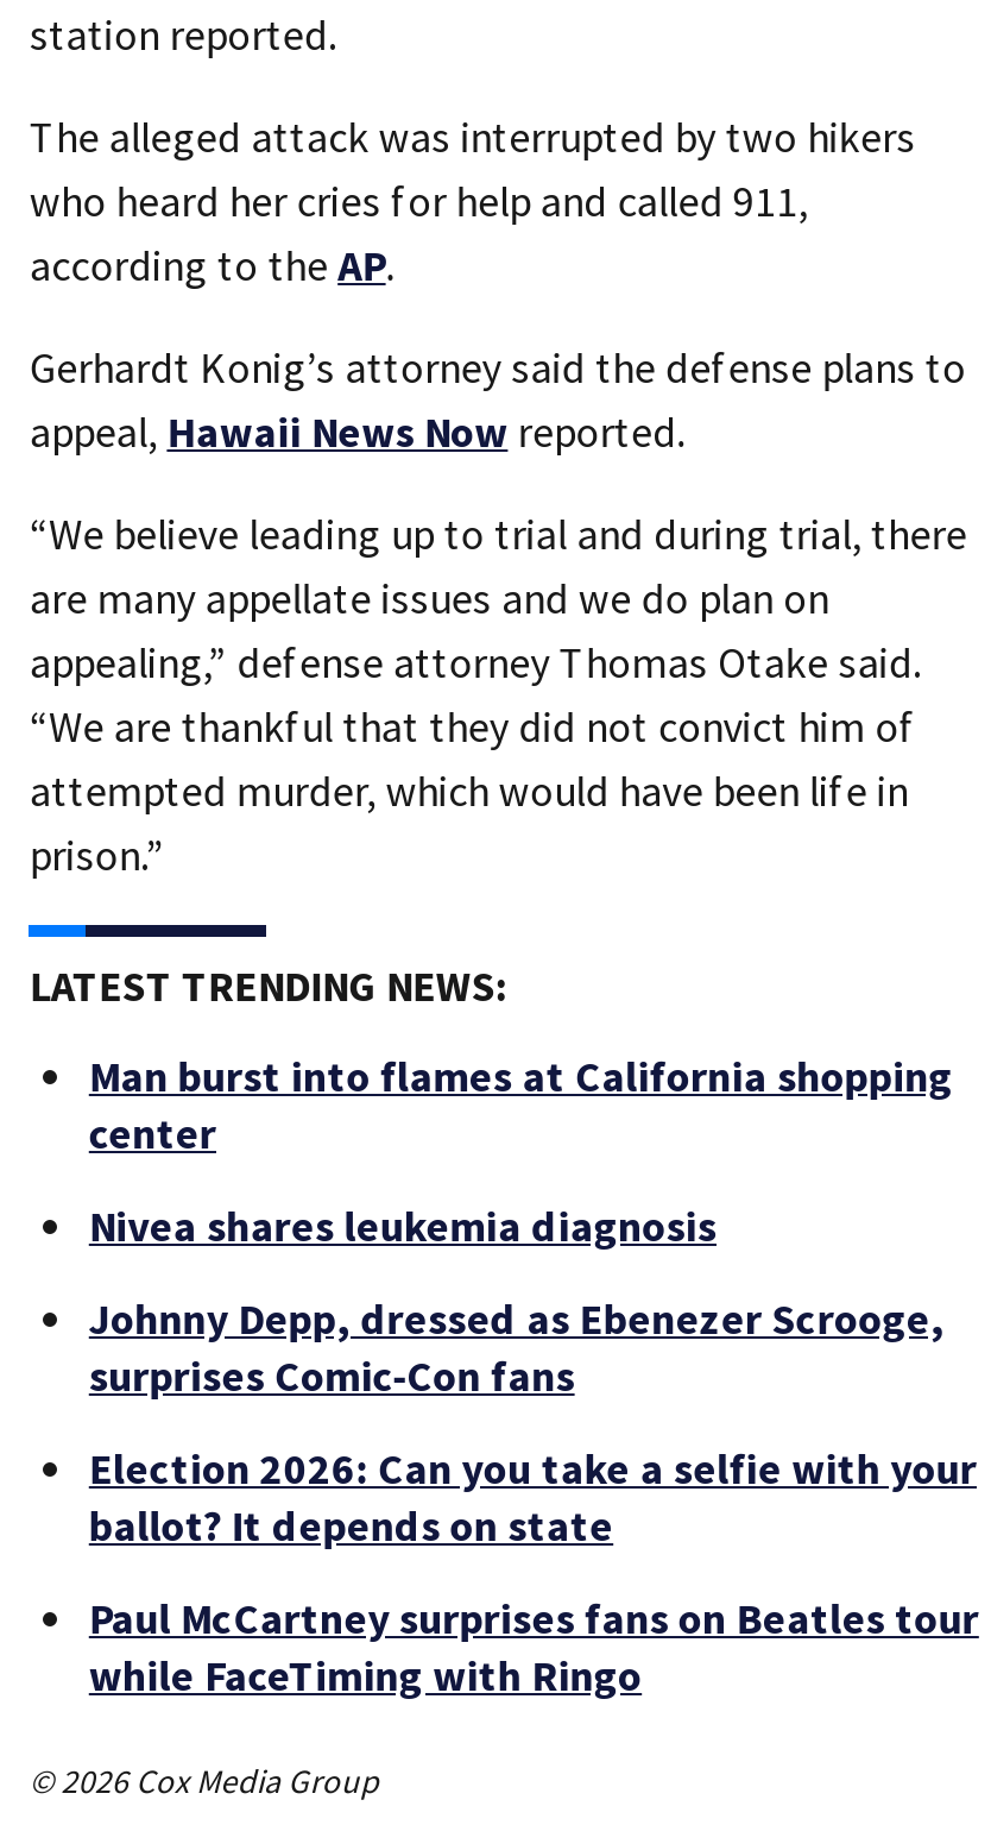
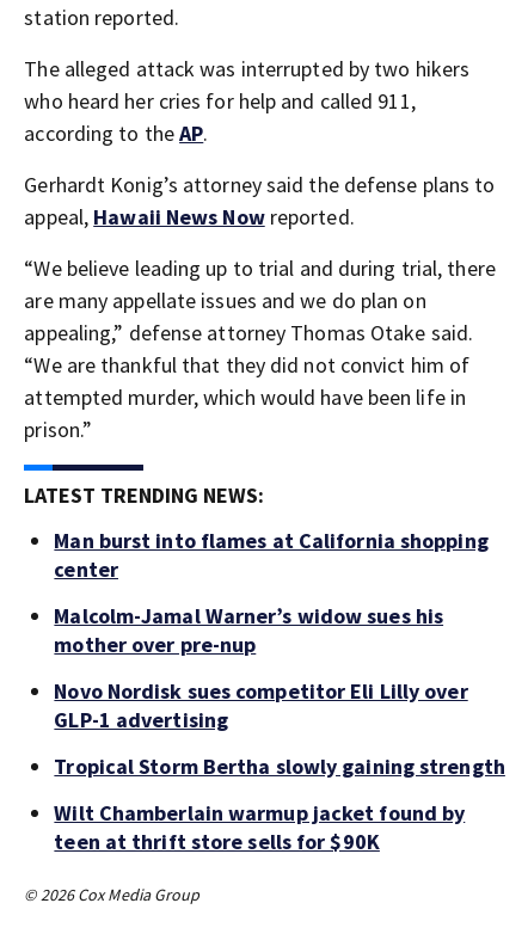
[89,1198,717,1252] Nivea shares leukemia diagnosis -> [54,602,443,658] Malcolm-Jamal Warner’s widow sues his | mother over pre-nup
[89,1290,945,1402] Johnny Depp, dressed as Ebenezer Scrooge, | surprises Comic-Con fans -> [54,677,468,733] Novo Nordisk sues competitor Eli Lilly over | GLP-1 advertising
[89,1440,977,1552] Election 2026: Can you take a selfie with your | ballot? It depends on state -> [54,752,505,780] Tropical Storm Bertha slowly gaining strength
[89,1590,979,1702] Paul McCartney surprises fans on Beatles tour | while FaceTiming with Ringo -> [54,799,465,855] Wilt Chamberlain warmup jacket found by | teen at thrift store sells for $90K

